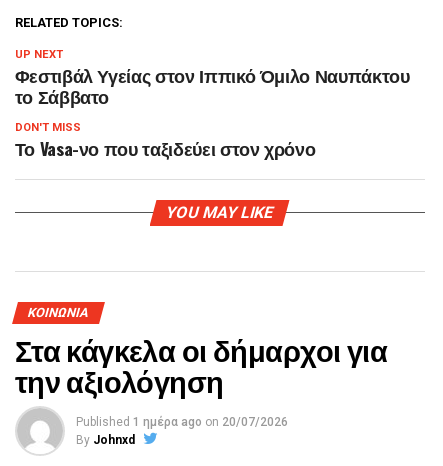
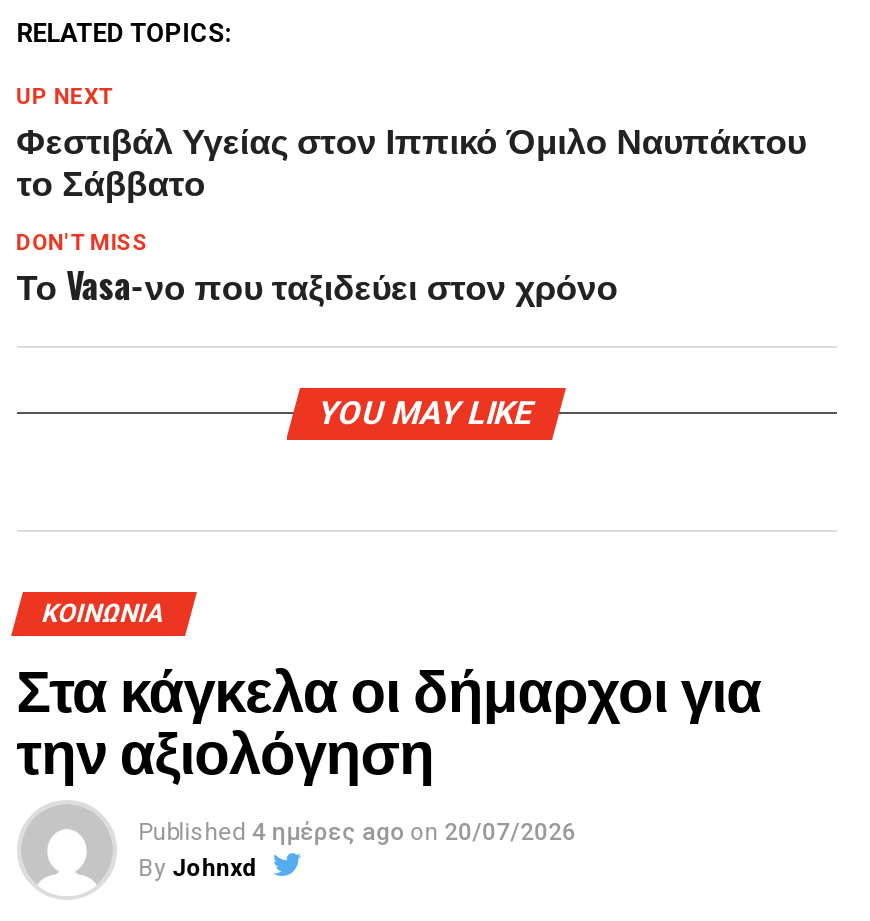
[76,415,288,429] Published 1 ημέρα ago on 20/07/2026 -> [138,818,576,846] Published 4 ημέρες ago on 20/07/2026

